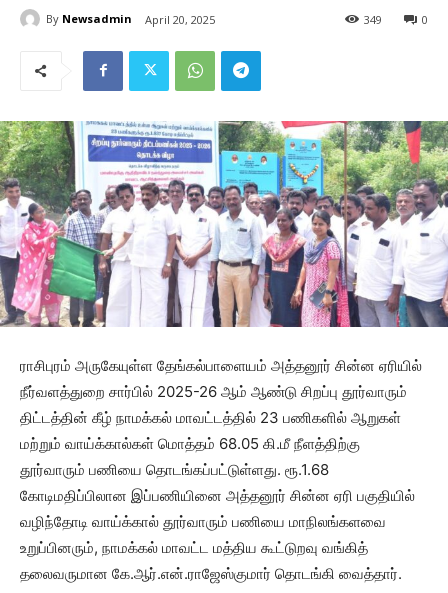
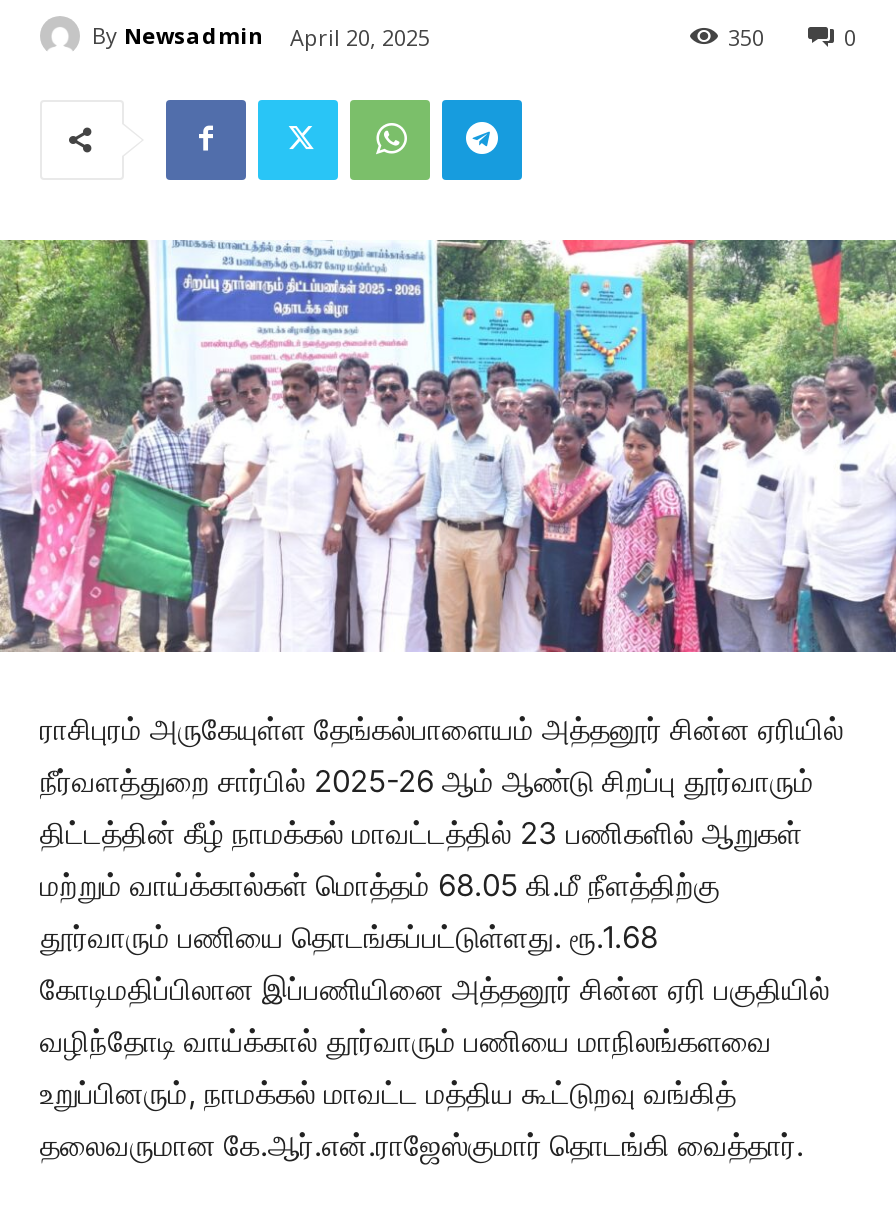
[364,12,382,27] 349 -> [728,22,764,52] 350

